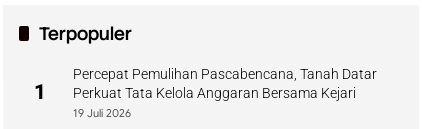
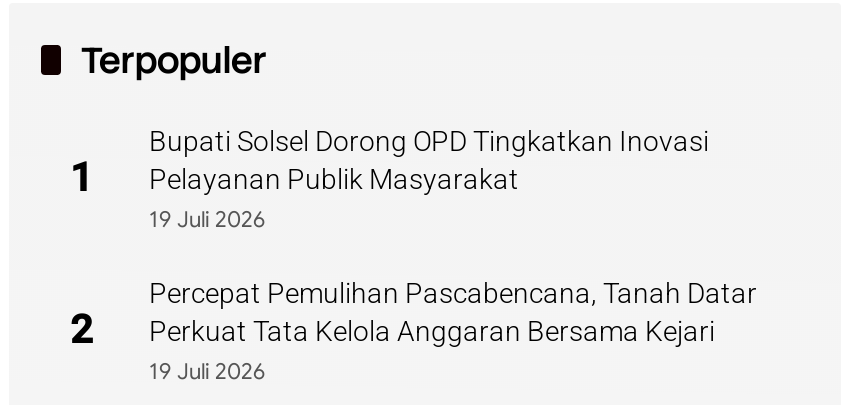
none -> [70,125,709,353] Bupati Solsel Dorong OPD Tingkatkan Inovasi | Pelayanan Publik Masyarakat | 19 Juli 2026 | 2

